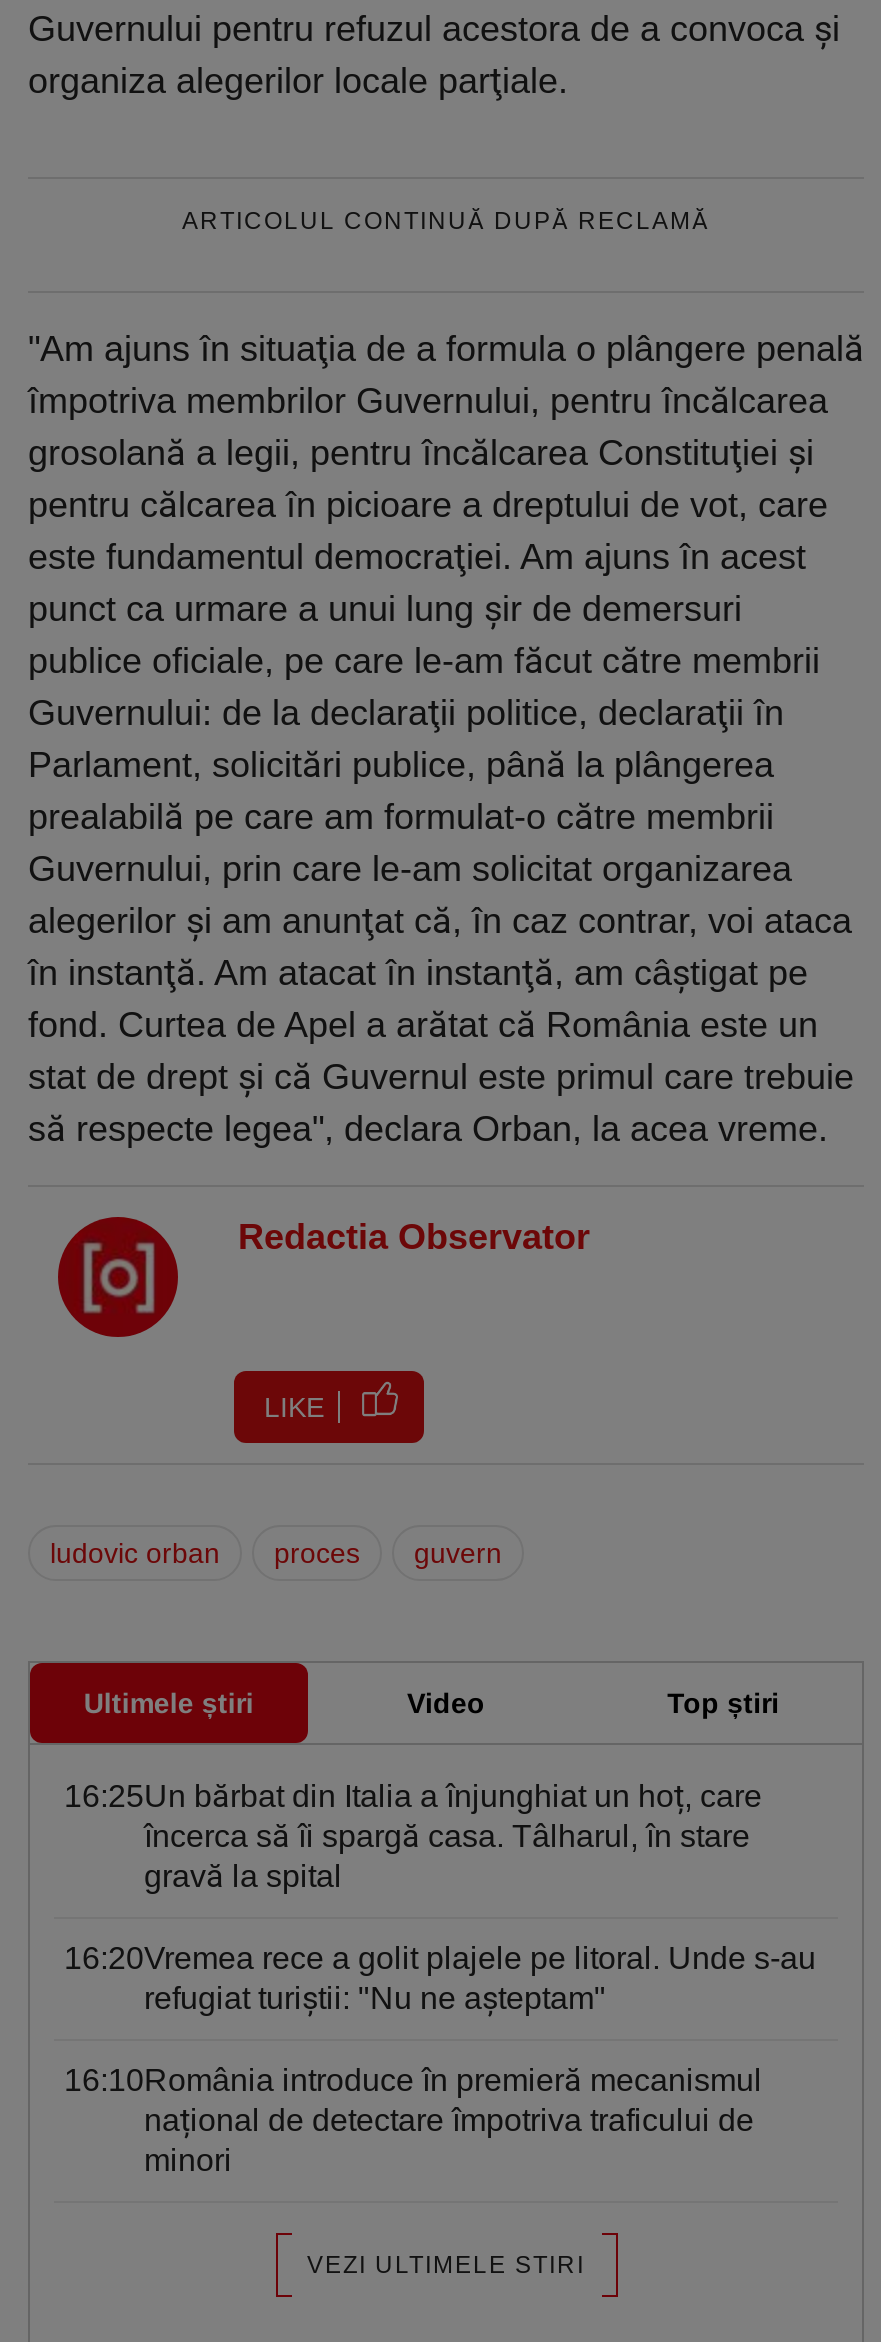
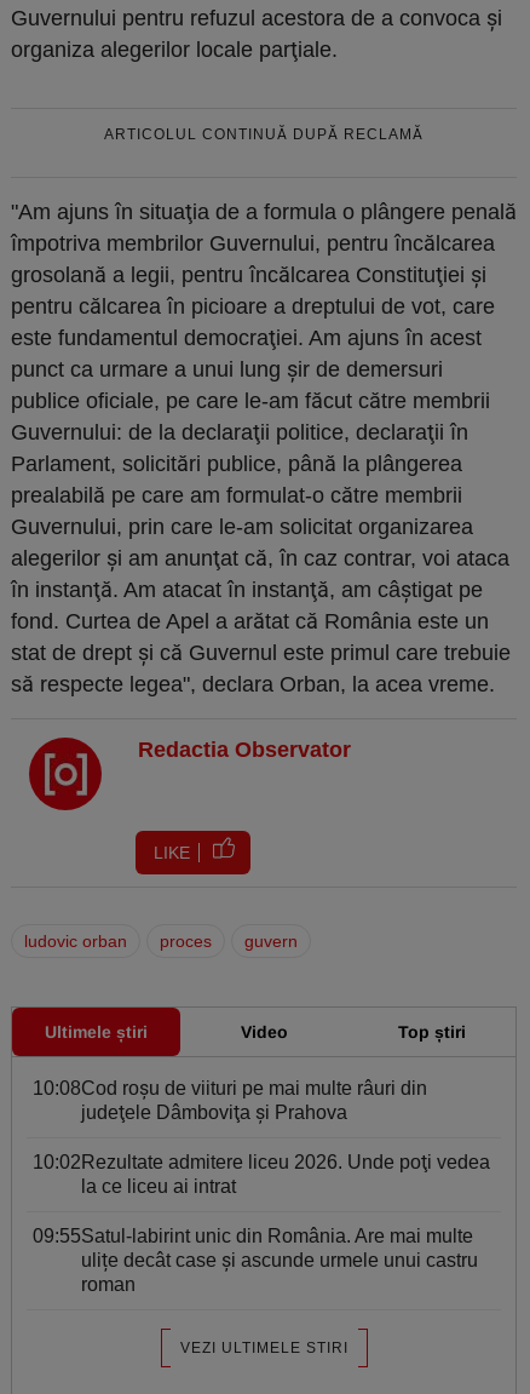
[64,1779,762,1893] 16:25Un bărbat din Italia a înjunghiat un hoț, care | încerca să îi spargă casa. Tâlharul, în stare | gravă la spital -> [33,1078,427,1123] 10:08Cod roşu de viituri pe mai multe râuri din | judeţele Dâmboviţa şi Prahova
[64,1941,816,2015] 16:20Vremea rece a golit plajele pe litoral. Unde s-au | refugiat turiștii: "Nu ne aşteptam" -> [33,1152,490,1197] 10:02Rezultate admitere liceu 2026. Unde poţi vedea | la ce liceu ai intrat
[64,2063,762,2177] 16:10România introduce în premieră mecanismul | național de detectare împotriva traficului de | minori -> [33,1226,478,1295] 09:55Satul-labirint unic din România. Are mai multe | ulițe decât case și ascunde urmele unui castru | roman

